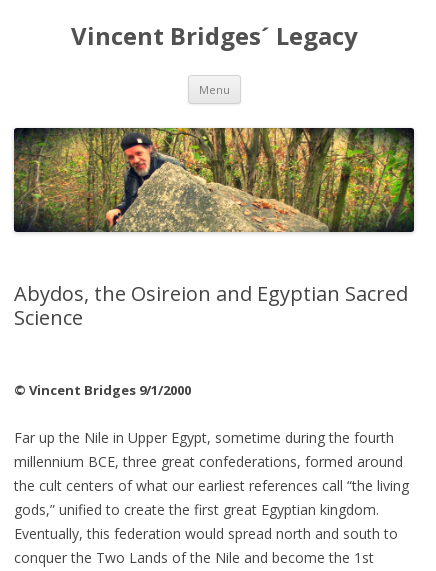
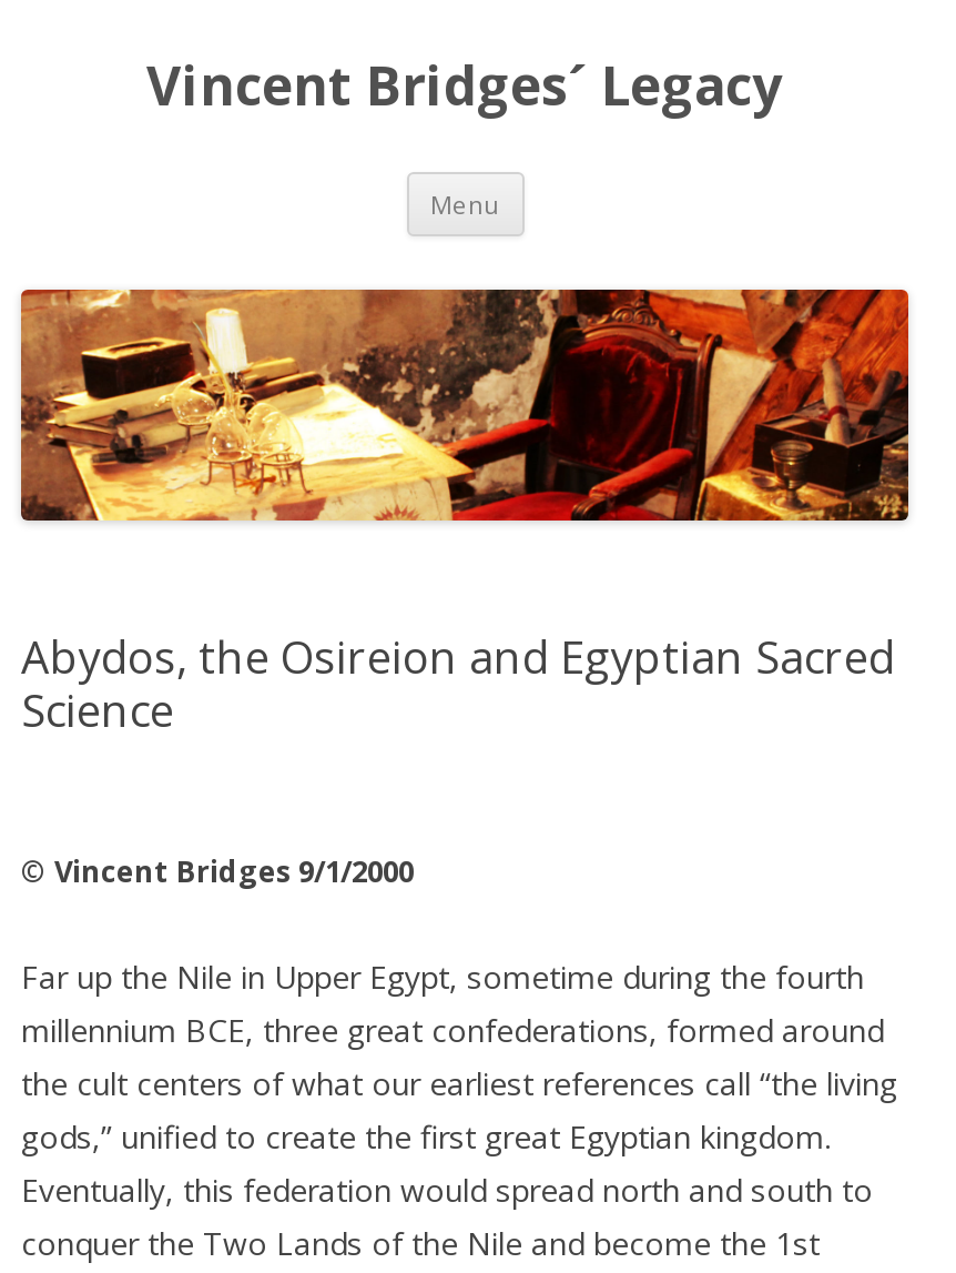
[13,127,415,233] [image] -> [19,287,911,523] [image]

